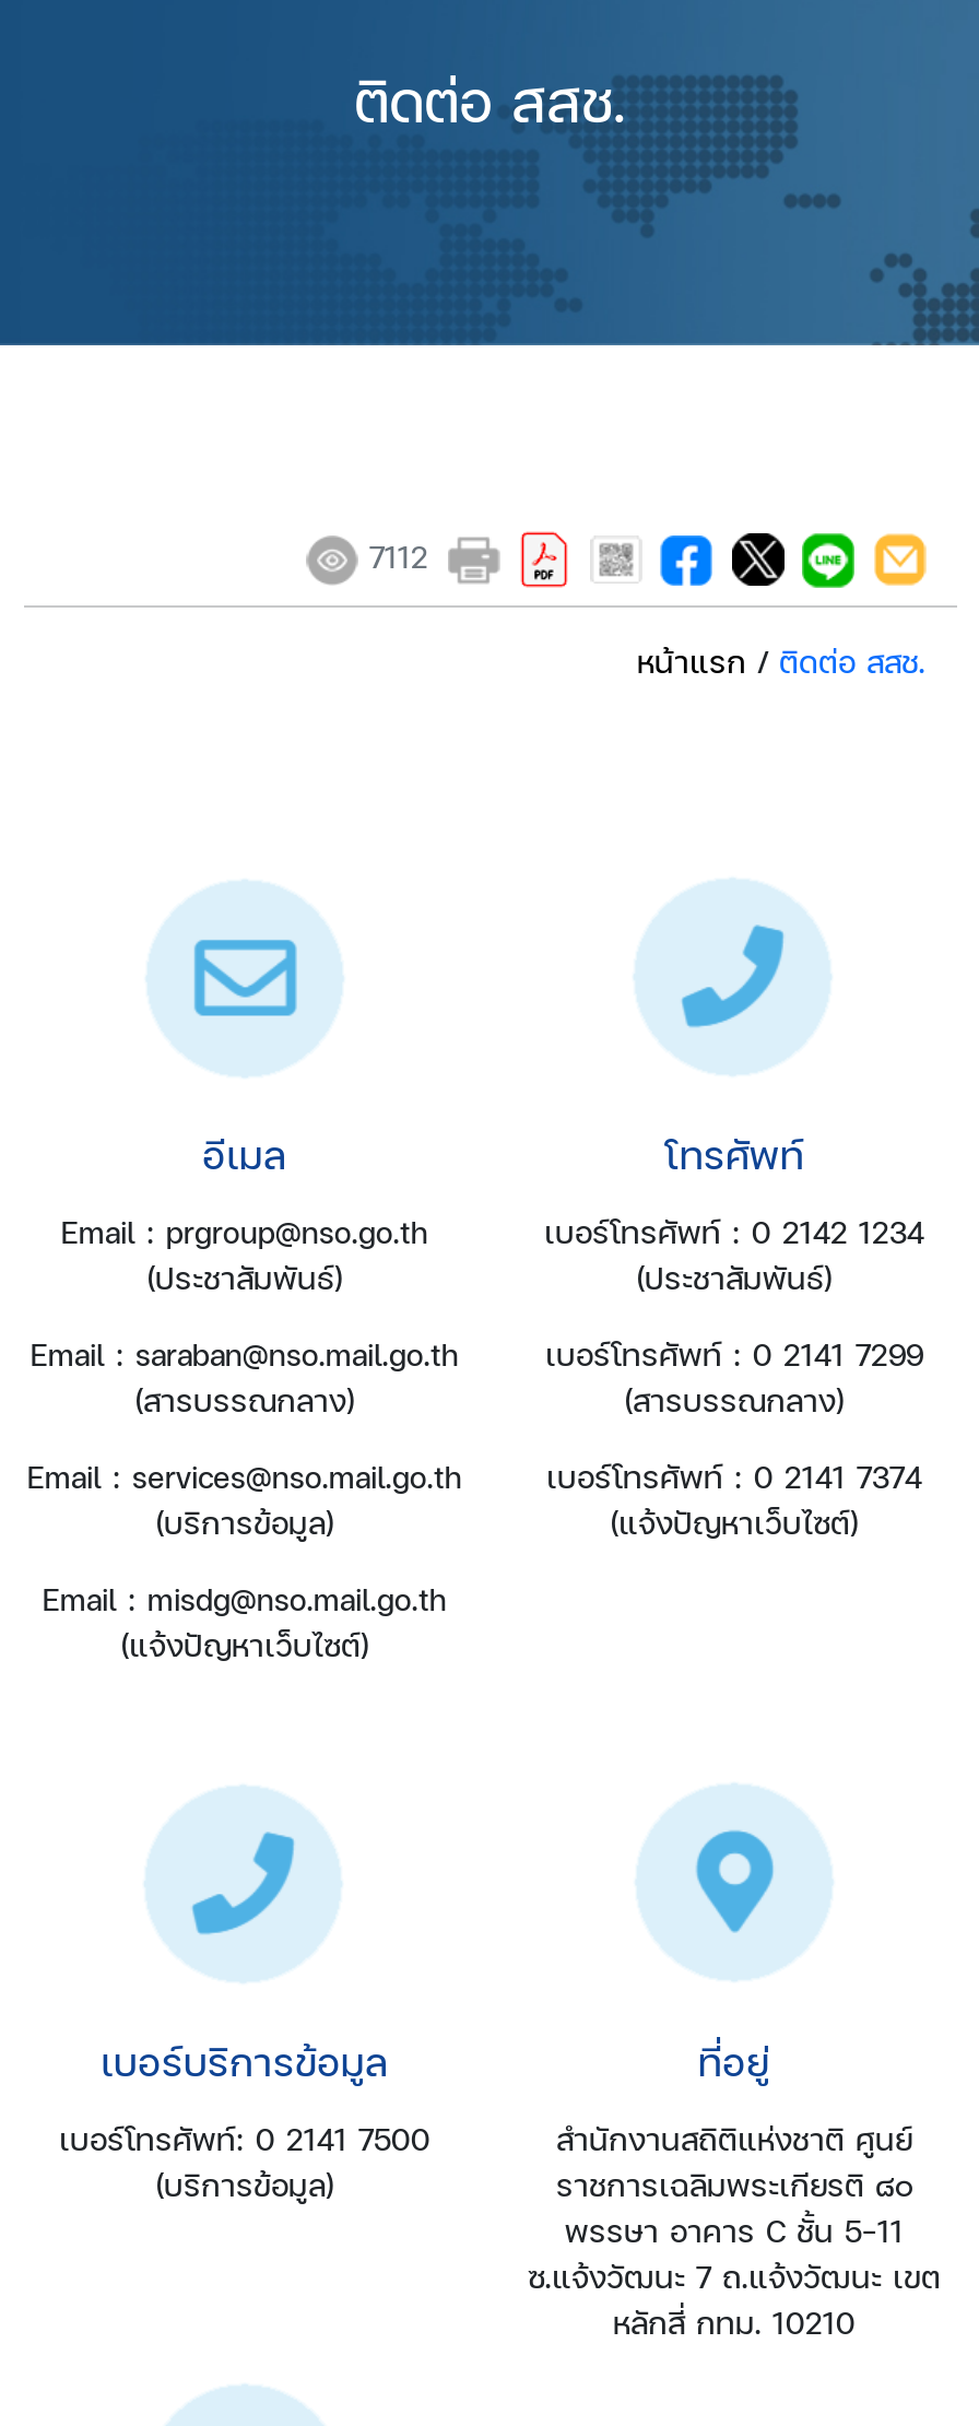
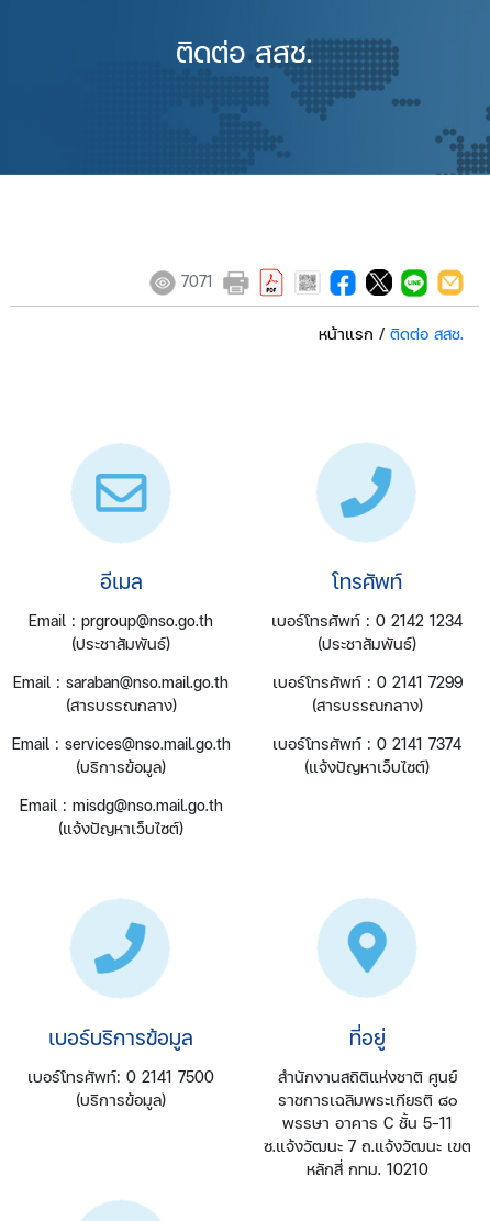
[358,535,428,577] 7112 -> [176,270,213,291] 7071

